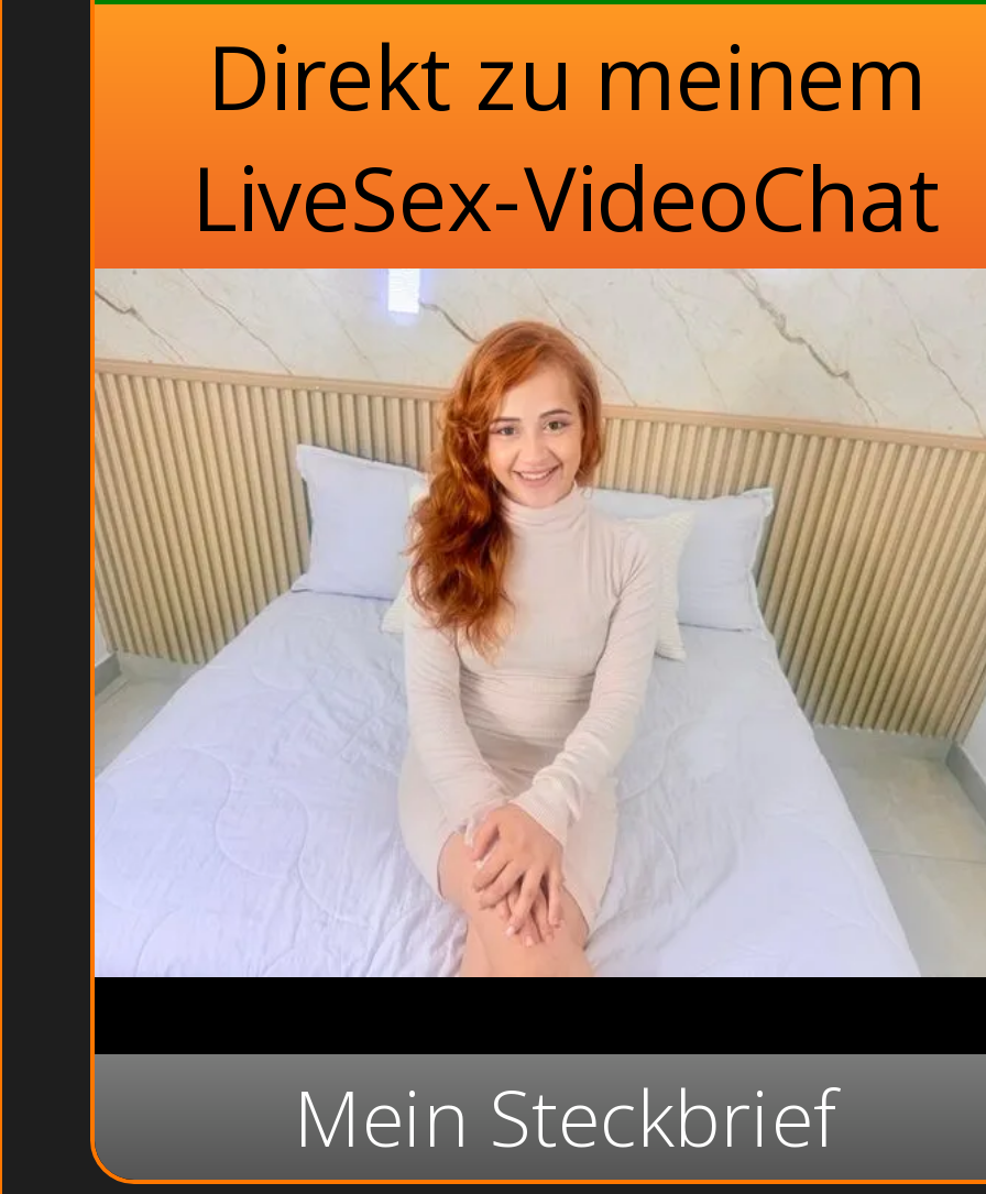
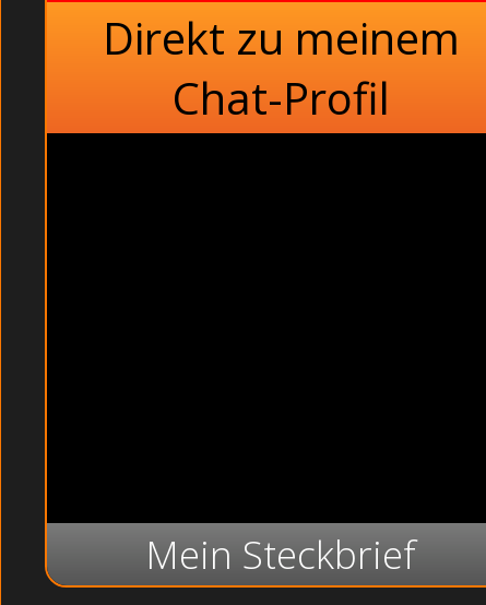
[191,137,942,258] LiveSex-VideoChat -> [173,68,390,128] Chat-Profil
[92,266,979,979] [image] -> none

